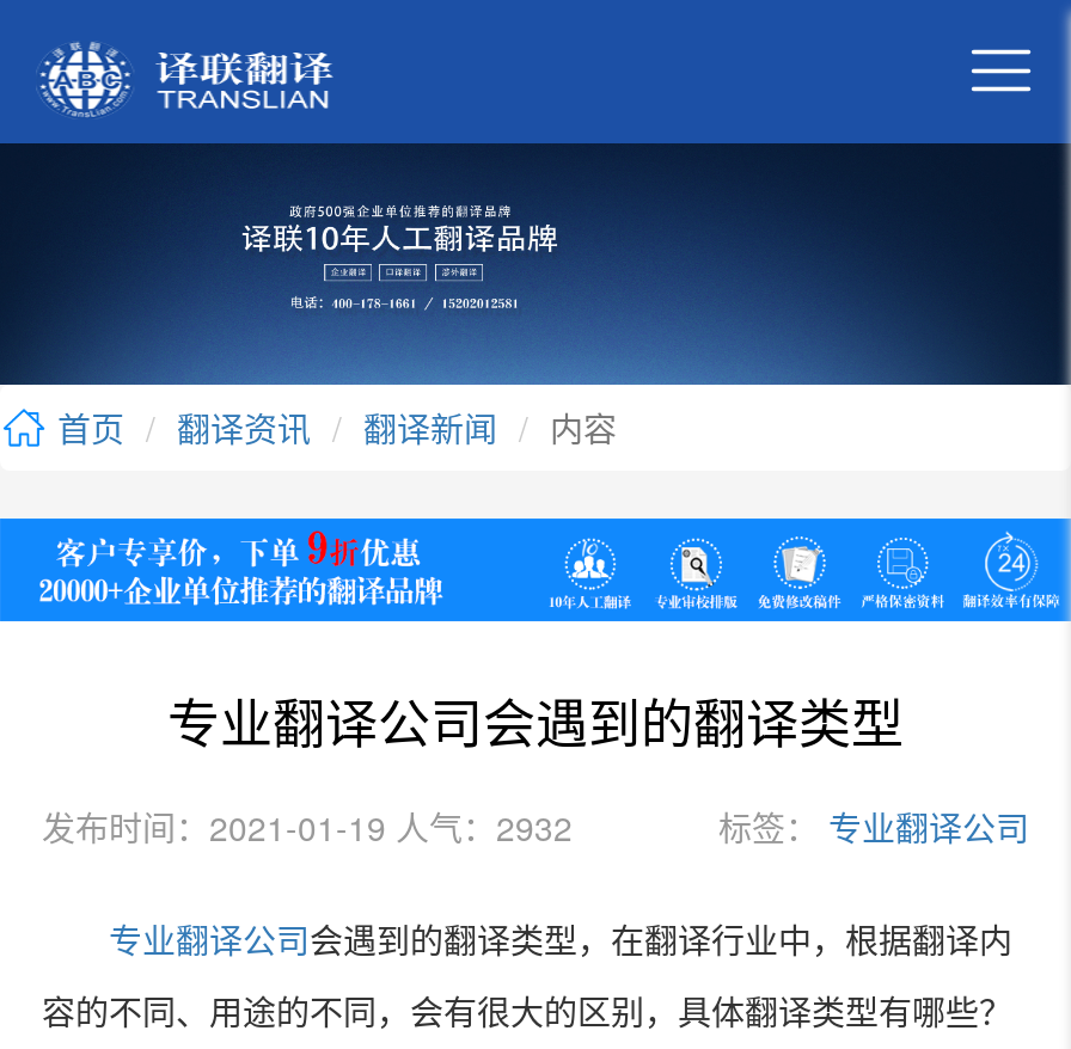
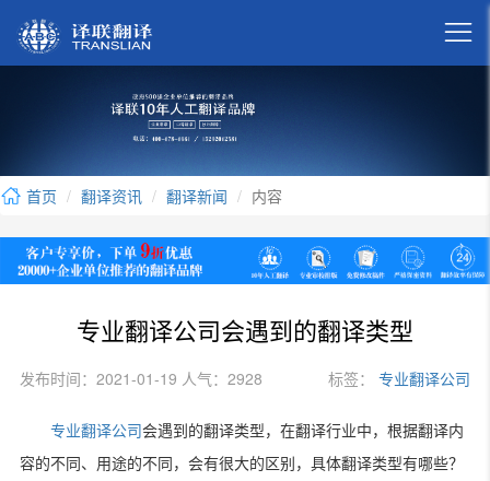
[42,803,573,851] 发布时间：2021-01-19 人气：2932 -> [19,367,262,389] 发布时间：2021-01-19 人气：2928

